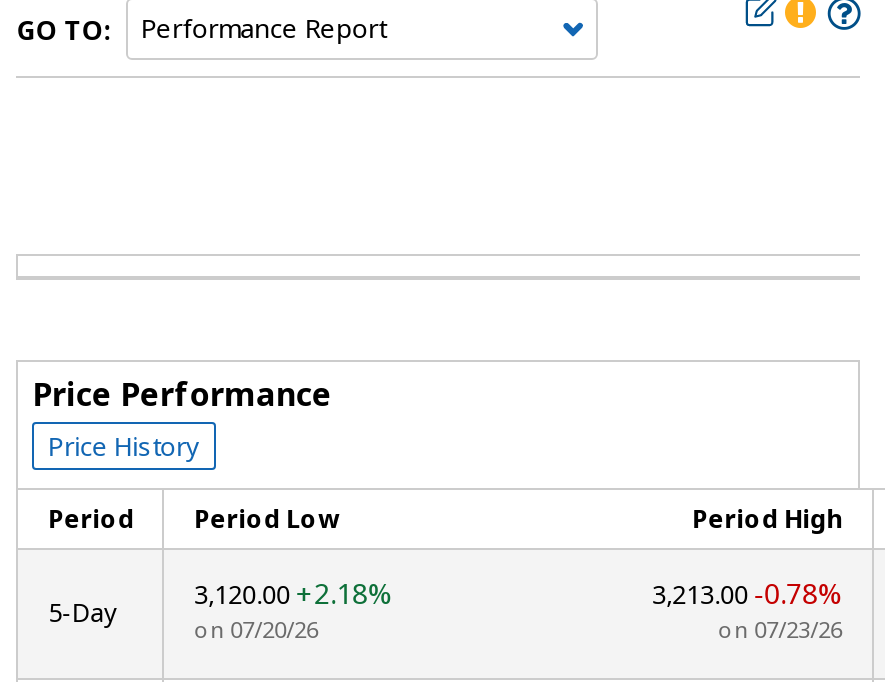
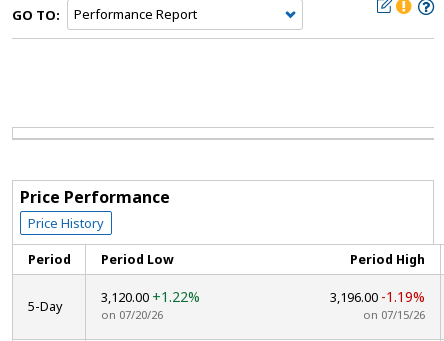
[194,574,392,612] 3,120.00 +2.18% -> [101,287,200,306] 3,120.00 +1.22%
[652,574,842,612] 3,213.00 -0.78% -> [330,287,425,306] 3,196.00 -1.19%
[718,614,842,644] on 07/23/26 -> [363,307,425,322] on 07/15/26

